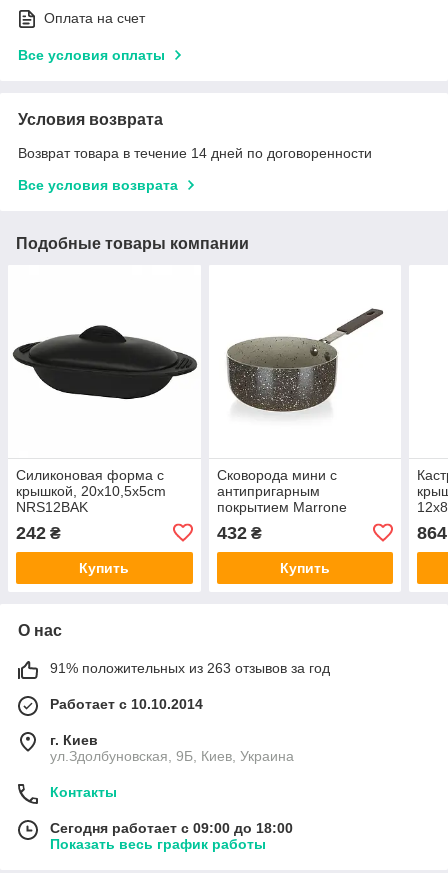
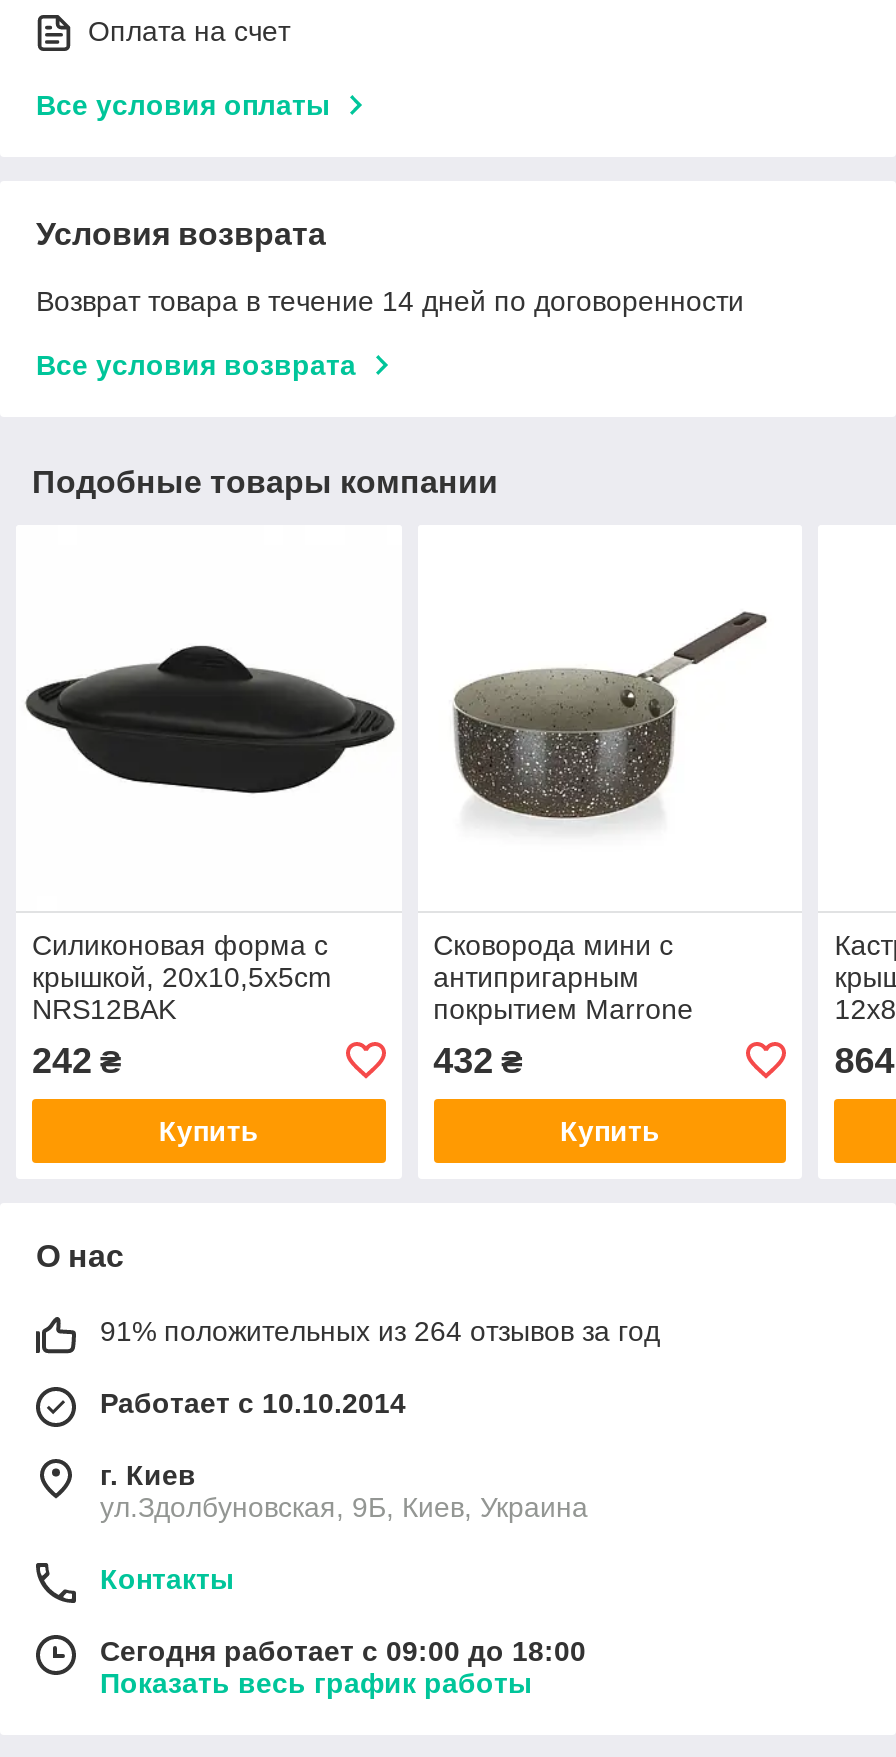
[50,660,330,676] 91% положительных из 263 отзывов за год -> [100,1315,660,1347] 91% положительных из 264 отзывов за год

